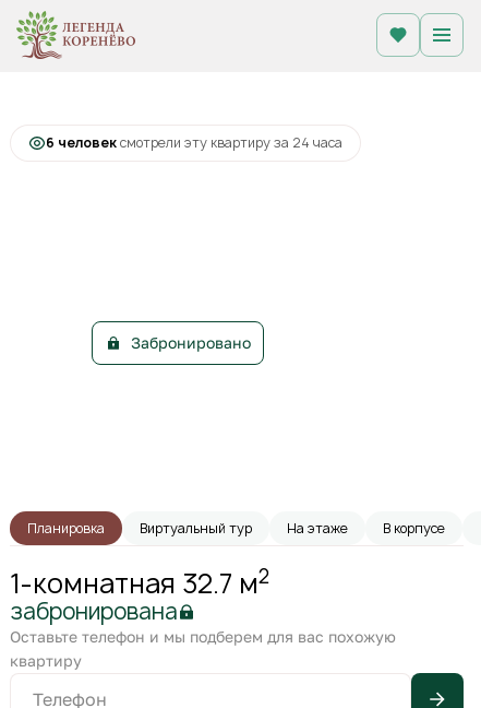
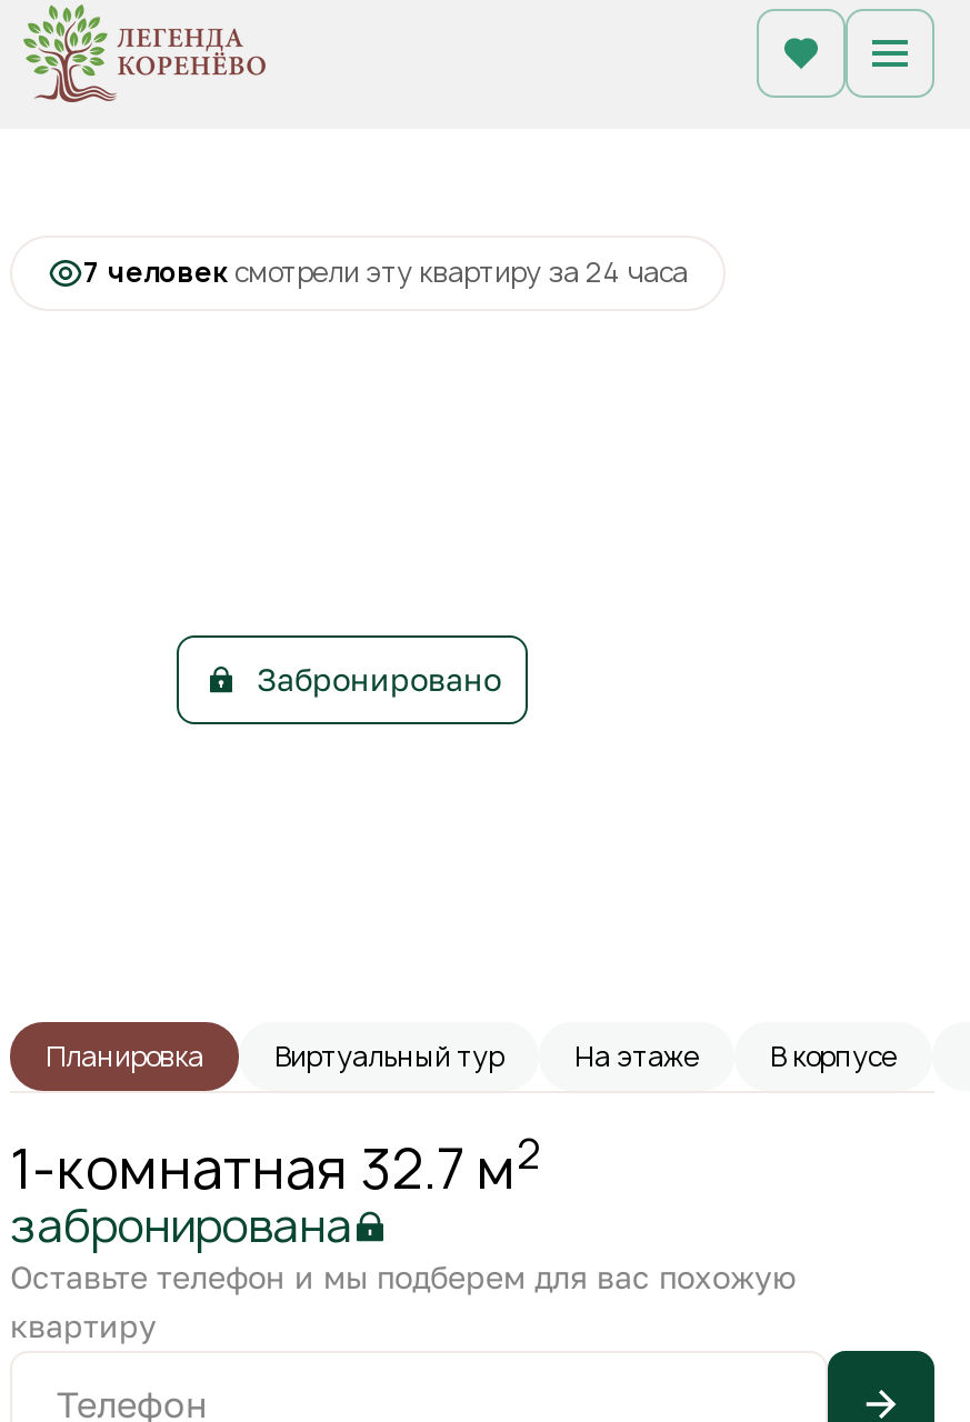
[46,133,342,152] 6 человек смотрели эту квартиру за 24 часа -> [83,253,688,291] 7 человек смотрели эту квартиру за 24 часа

